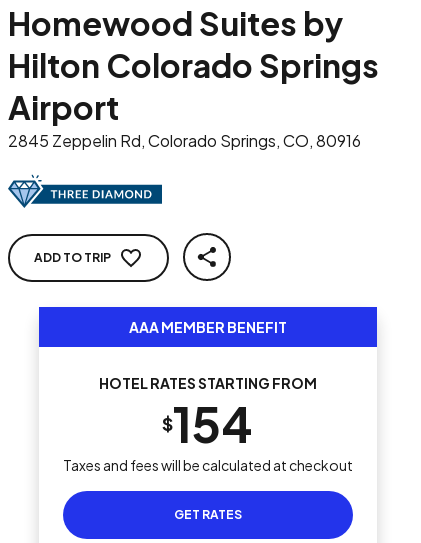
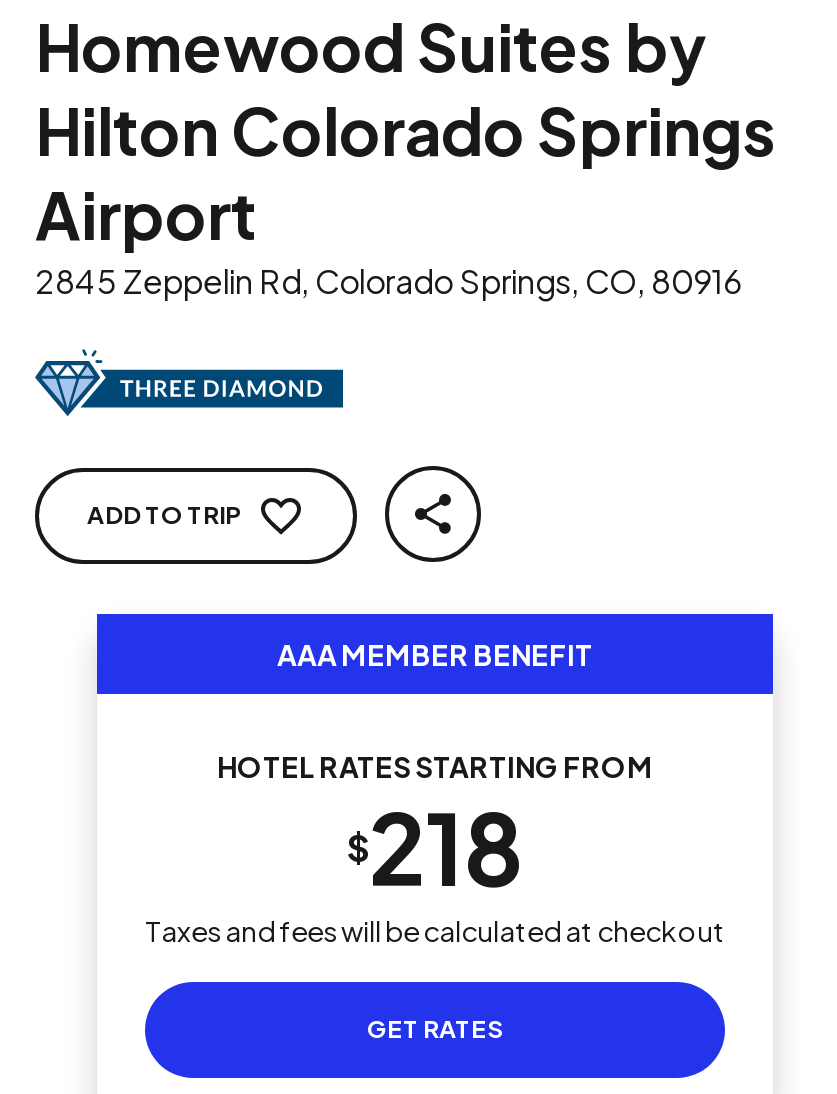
[162,393,253,454] $154 -> [347,786,523,908] $218

